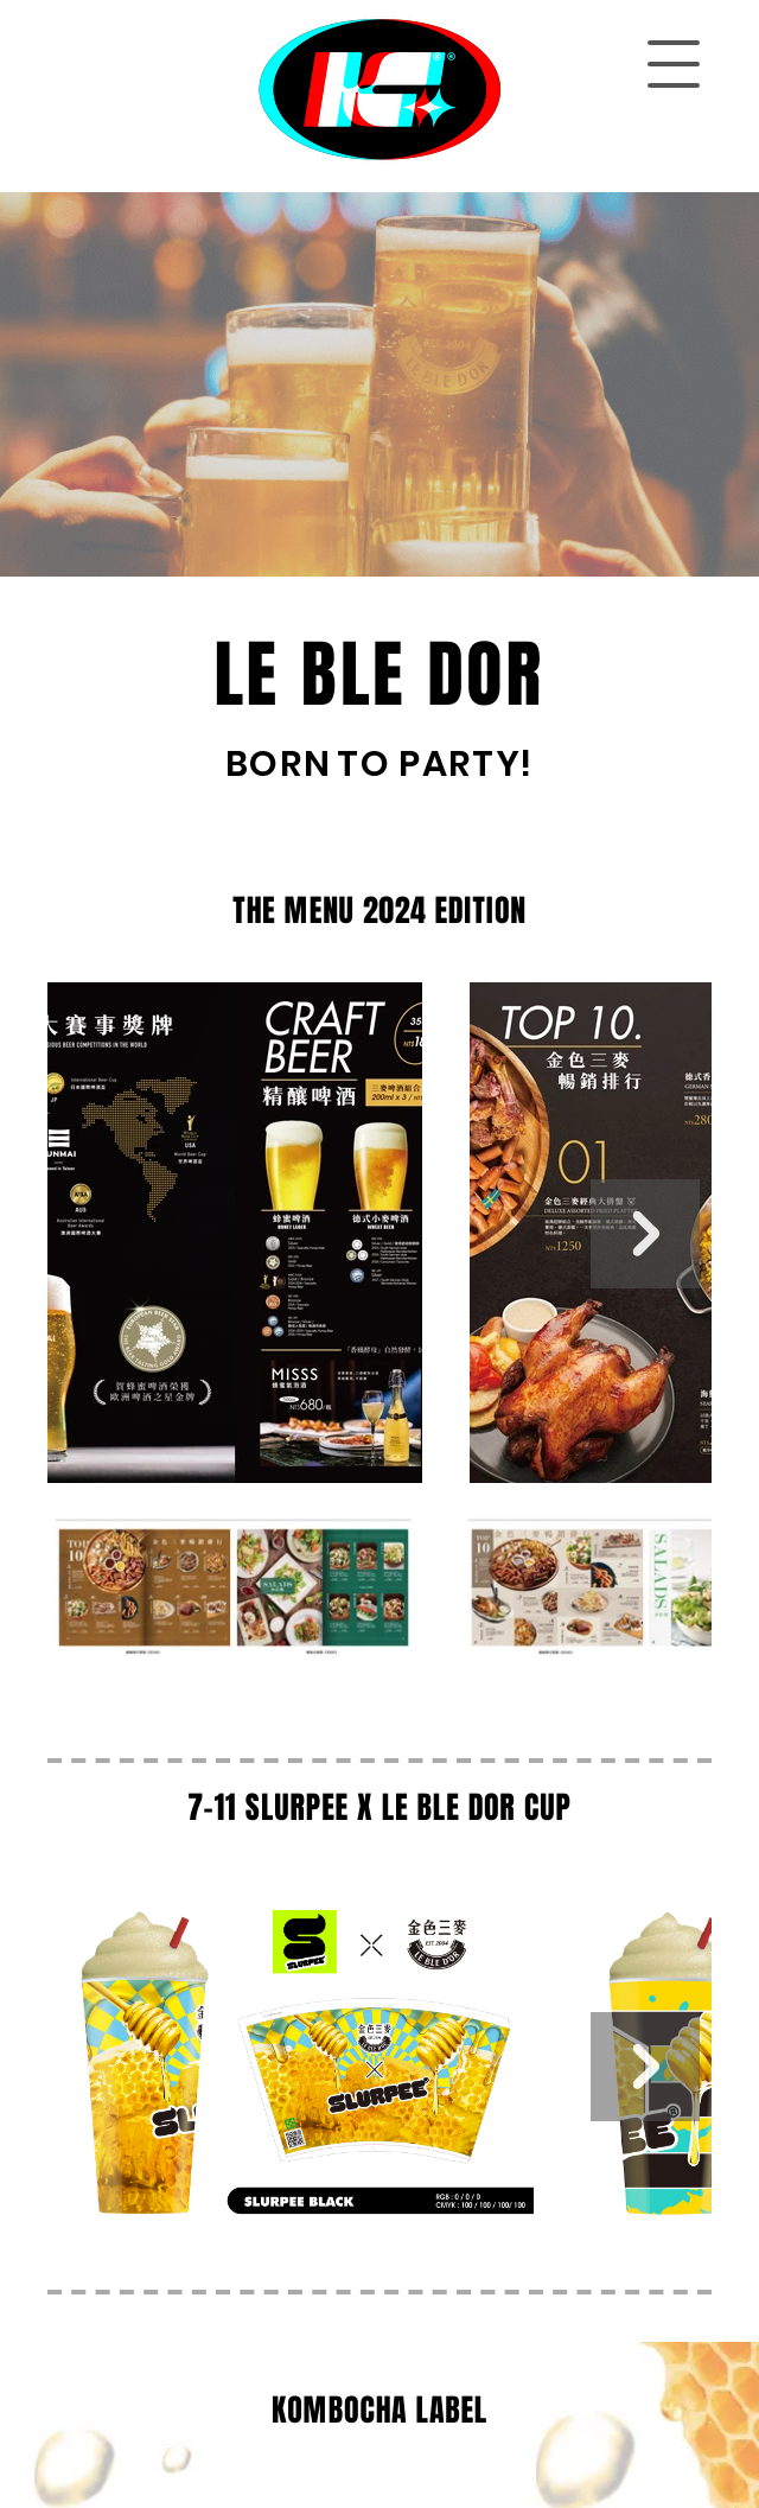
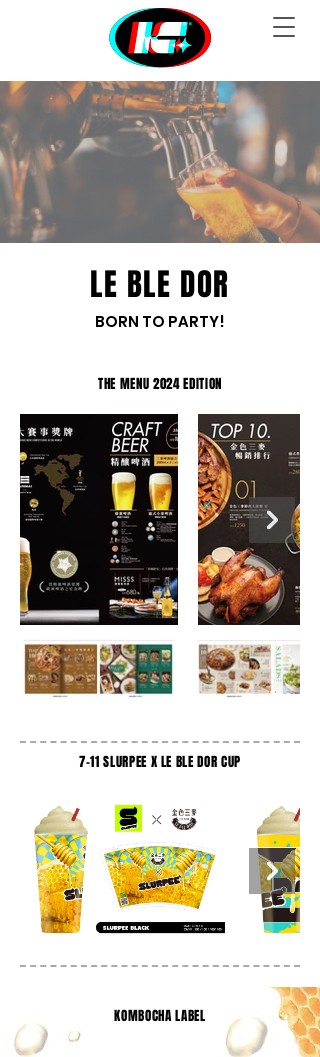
[7,190,752,579] [image] -> [3,80,317,244] [image]

